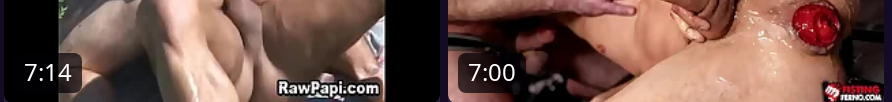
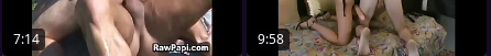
[468,54,516,88] 7:00 -> [258,30,284,48] 9:58

